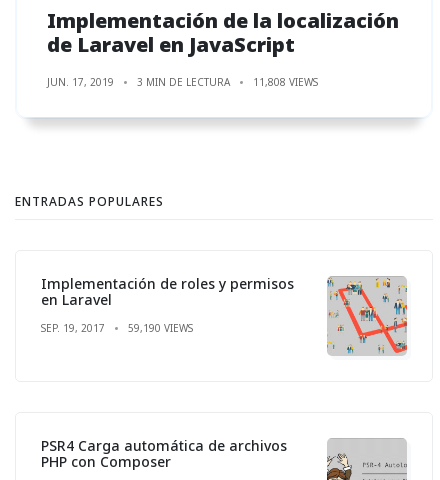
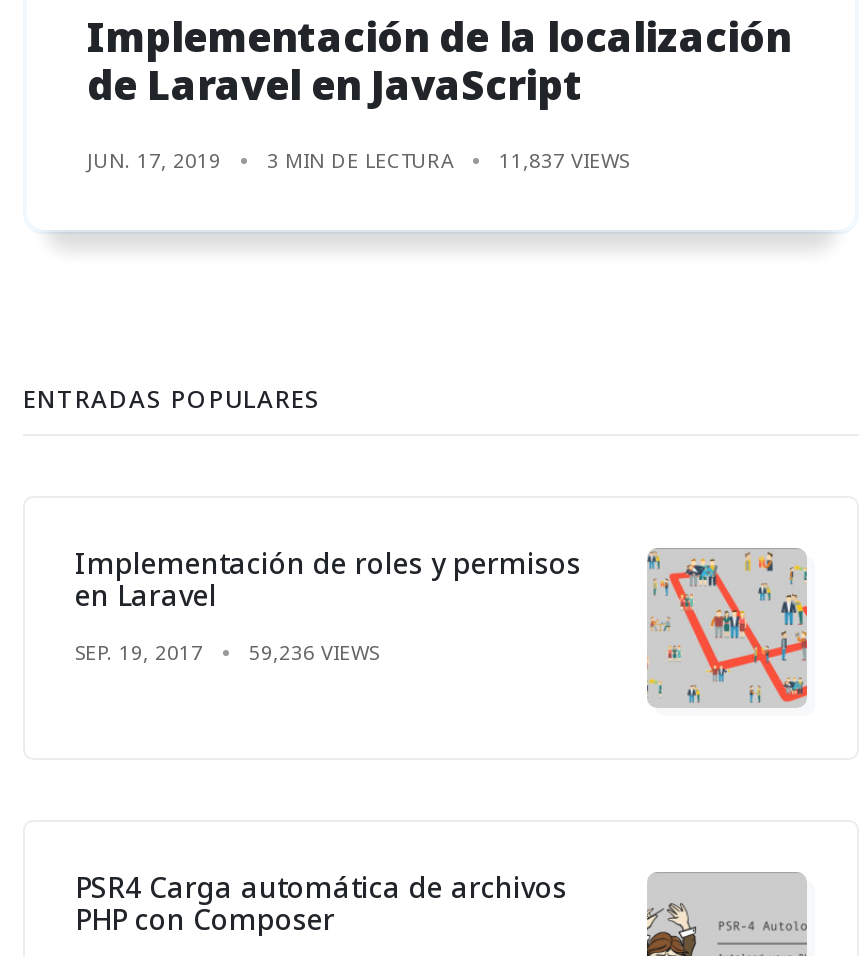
[47,75,318,89] JUN. 17, 2019 3 MIN DE LECTURA 11,808 VIEWS -> [87,146,629,174] JUN. 17, 2019 3 MIN DE LECTURA 11,837 VIEWS
[41,321,193,335] SEP. 19, 2017 59,190 VIEWS -> [75,638,379,666] SEP. 19, 2017 59,236 VIEWS

